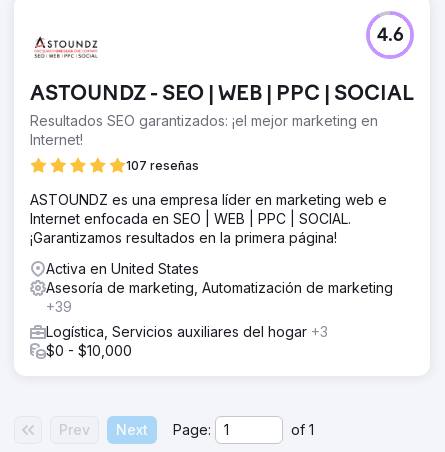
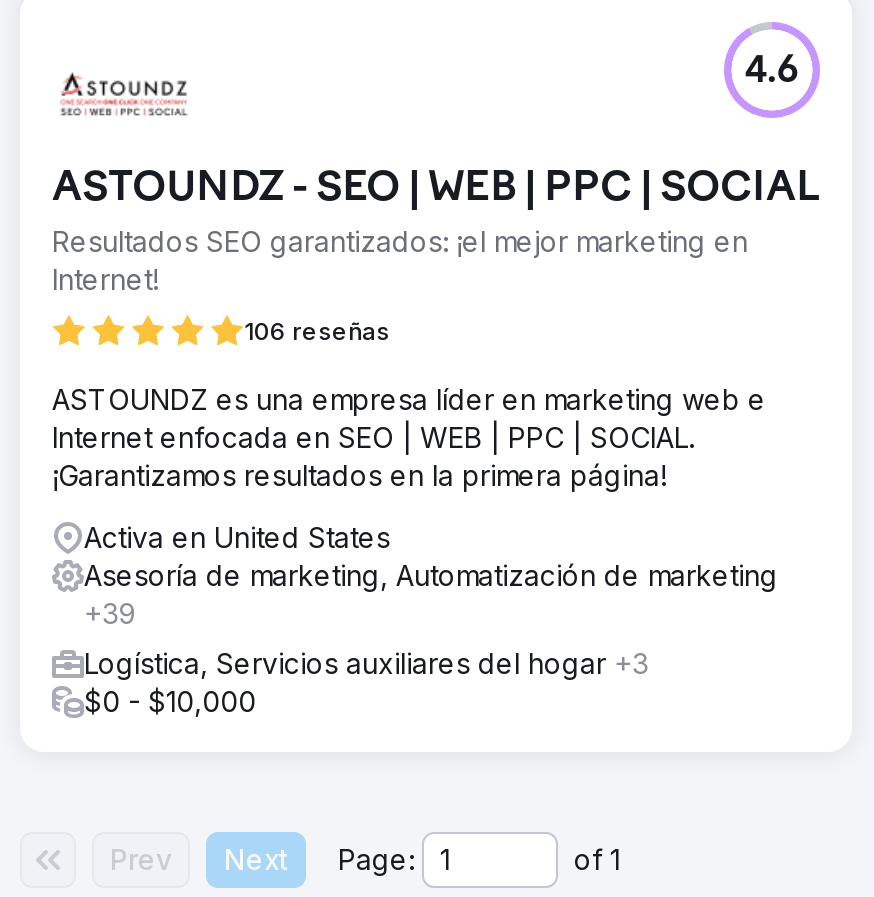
[126,158,199,173] 107 reseñas -> [244,315,390,345] 106 reseñas

